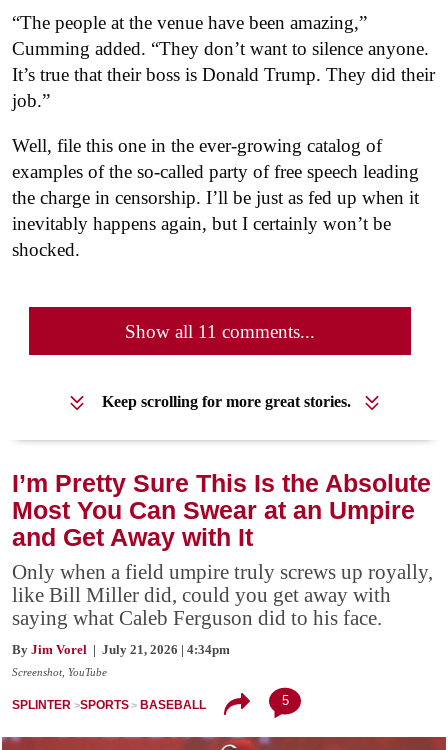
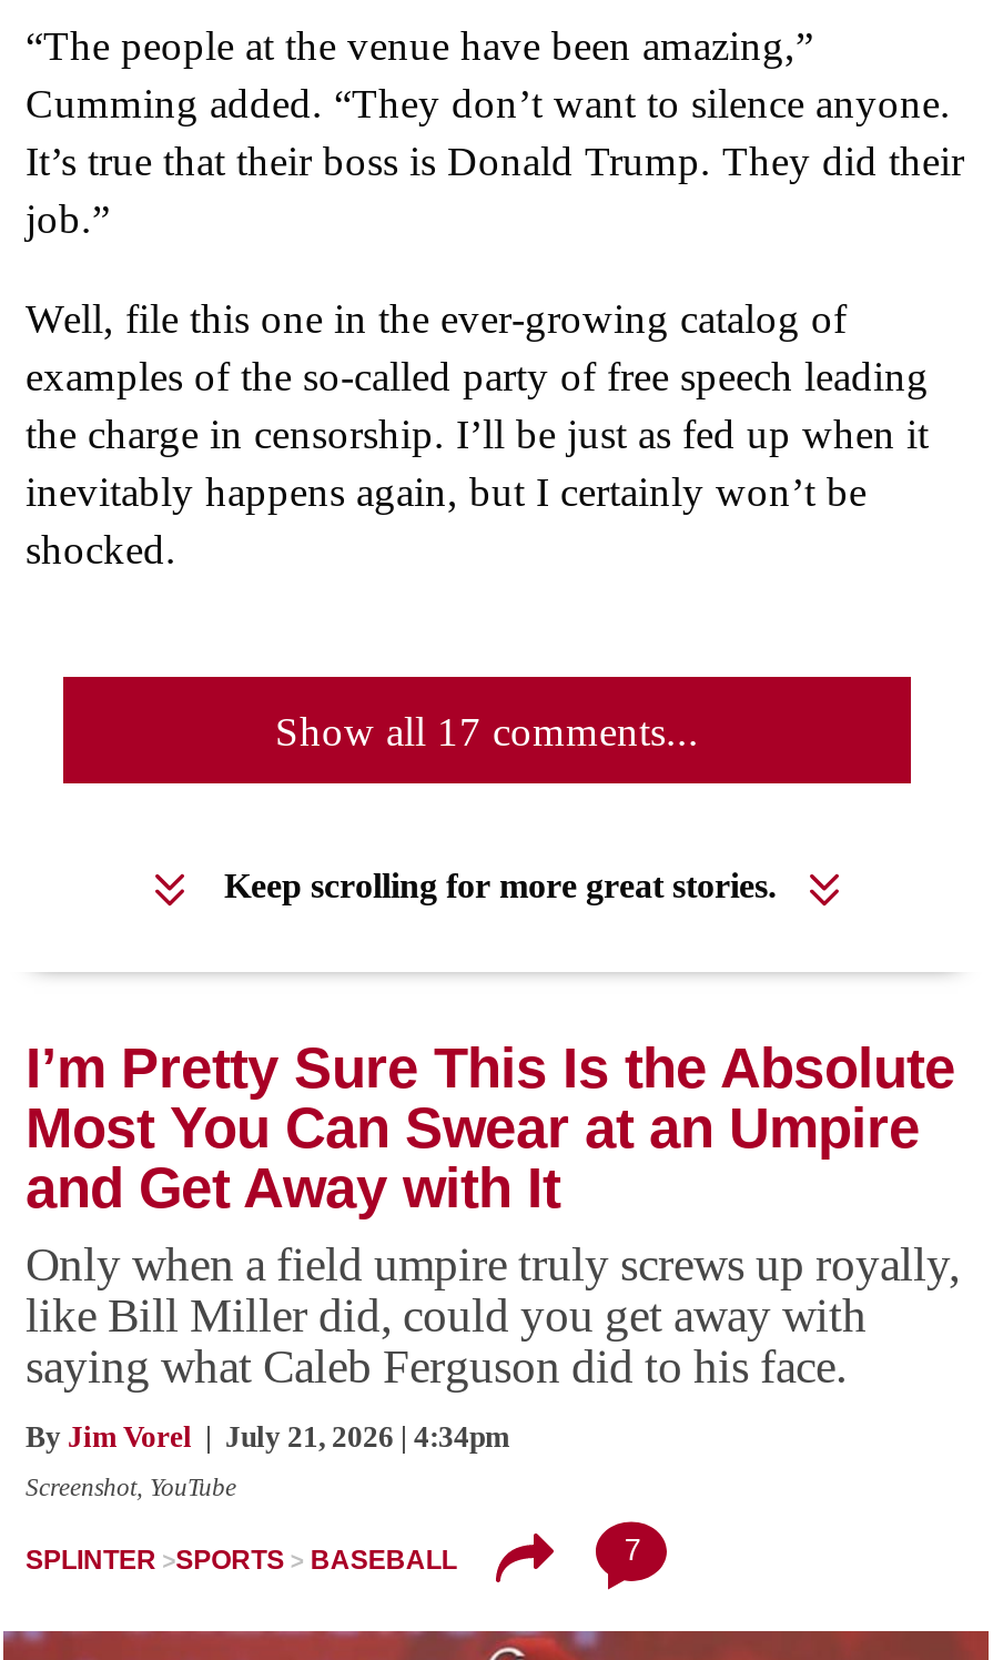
[125,321,315,342] Show all 11 comments... -> [275,709,699,755] Show all 17 comments...
[282,693,289,708] 5 -> [624,1533,640,1566] 7

